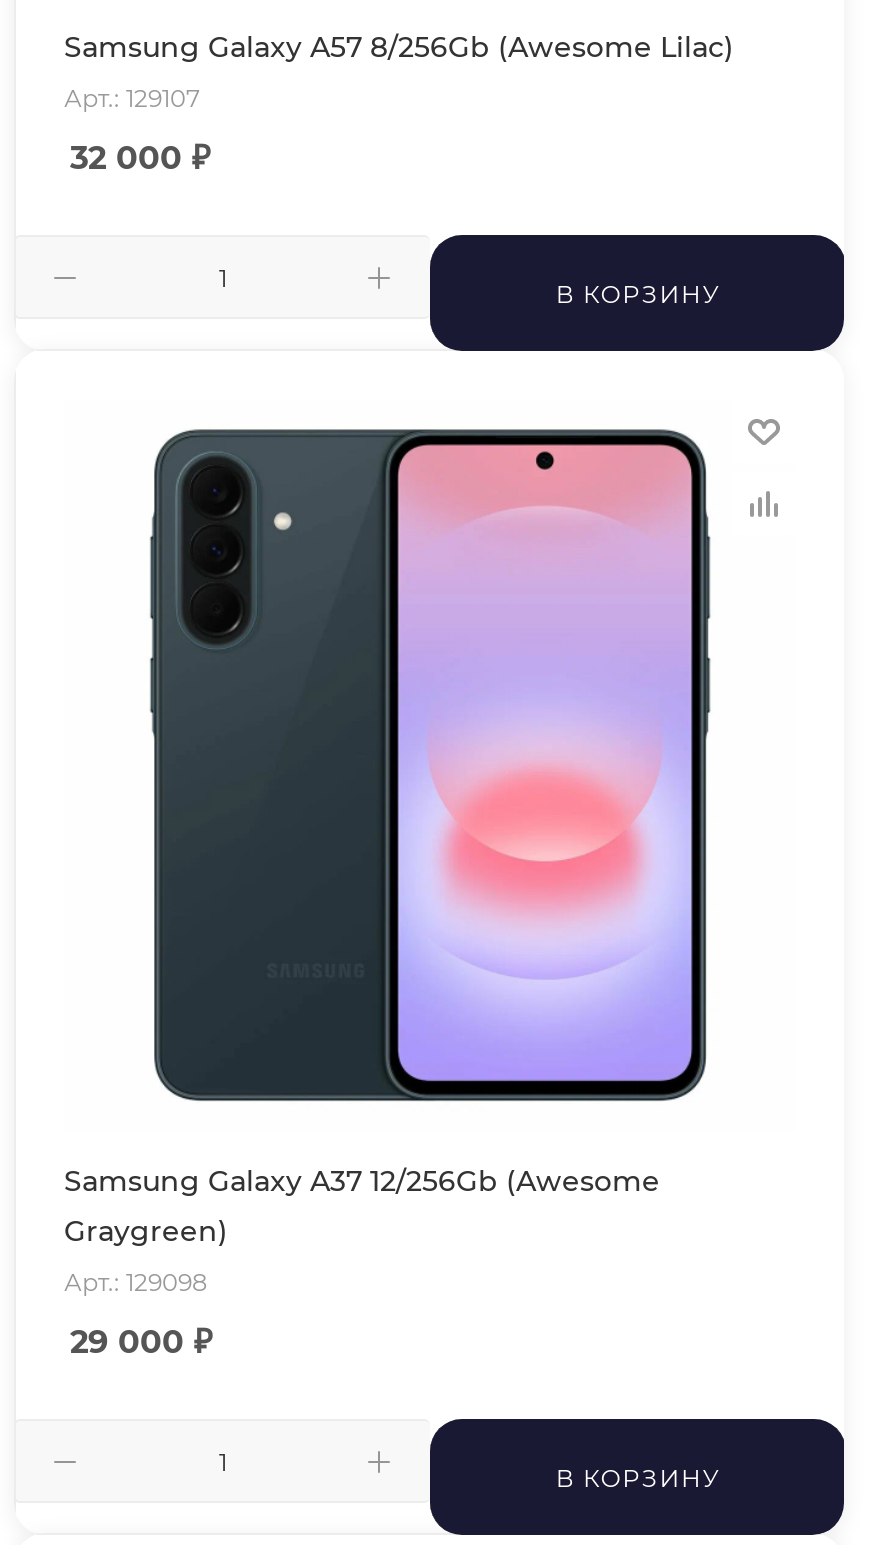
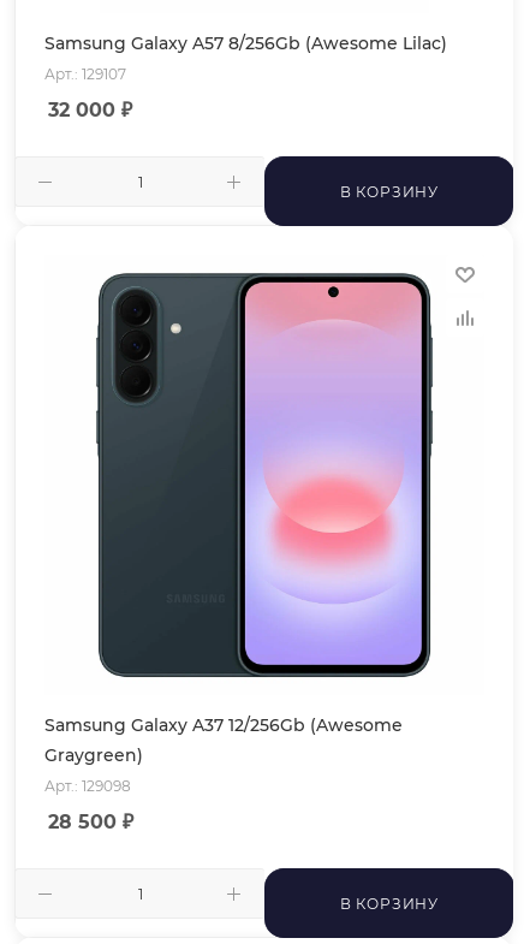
[70,1323,212,1361] 29 000 ₽ -> [48,811,133,833] 28 500 ₽

